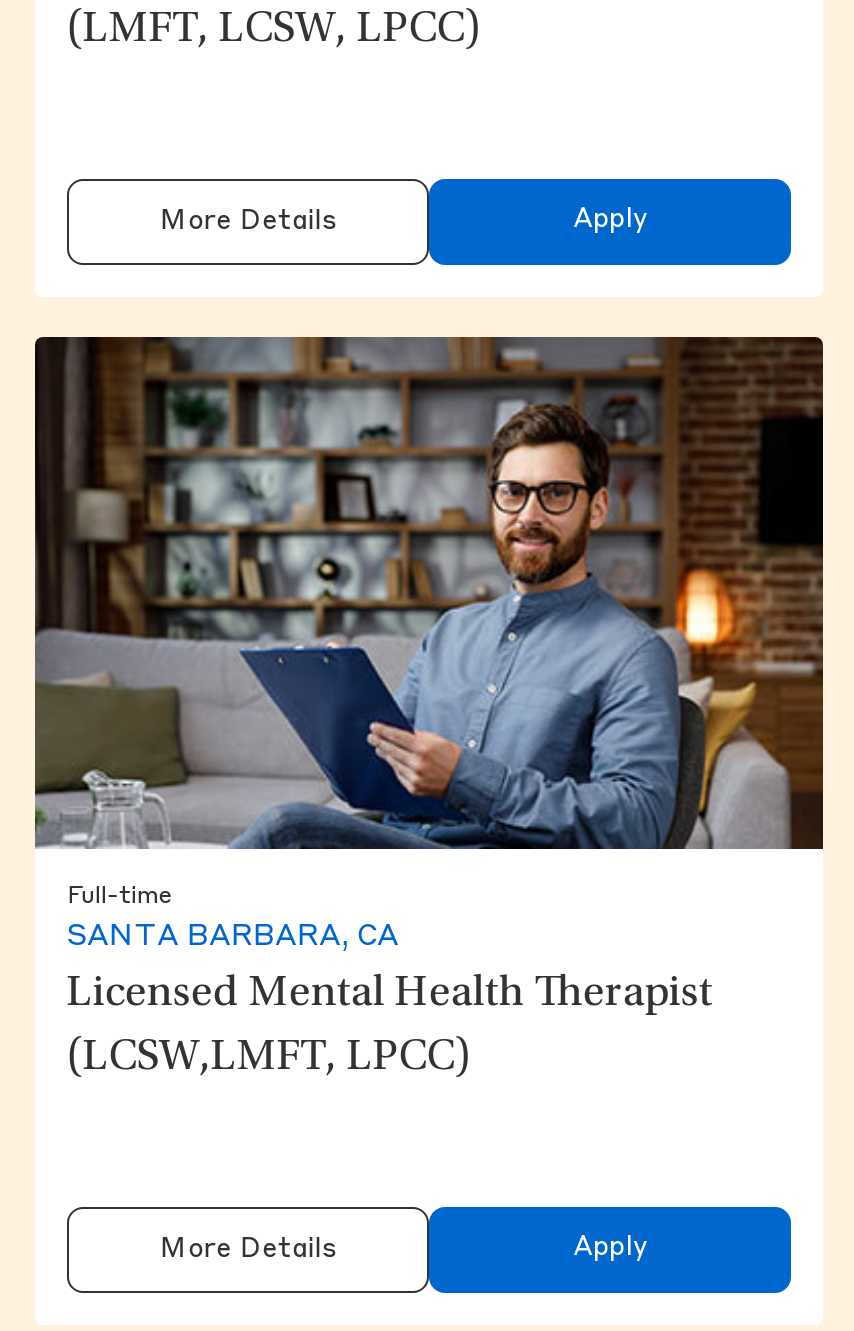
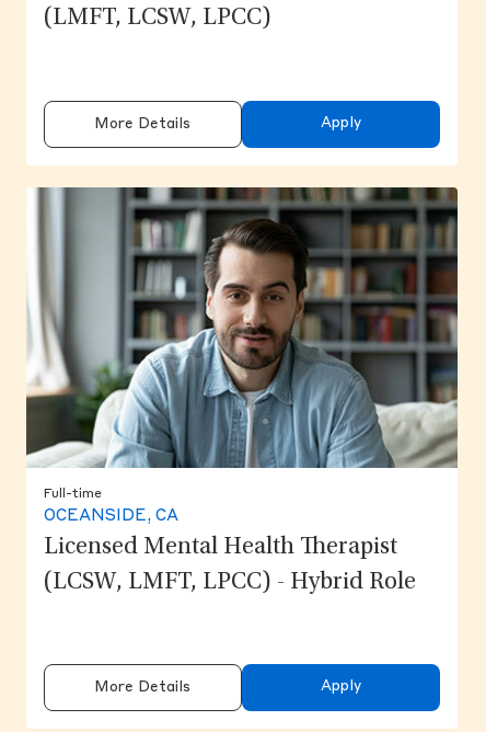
[33,334,825,953] [image] | SANTA BARBARA, CA -> [26,186,458,524] [image] | OCEANSIDE, CA
[67,1037,473,1081] (LCSW,LMFT, LPCC) -> [44,570,416,594] (LCSW, LMFT, LPCC) - Hybrid Role

